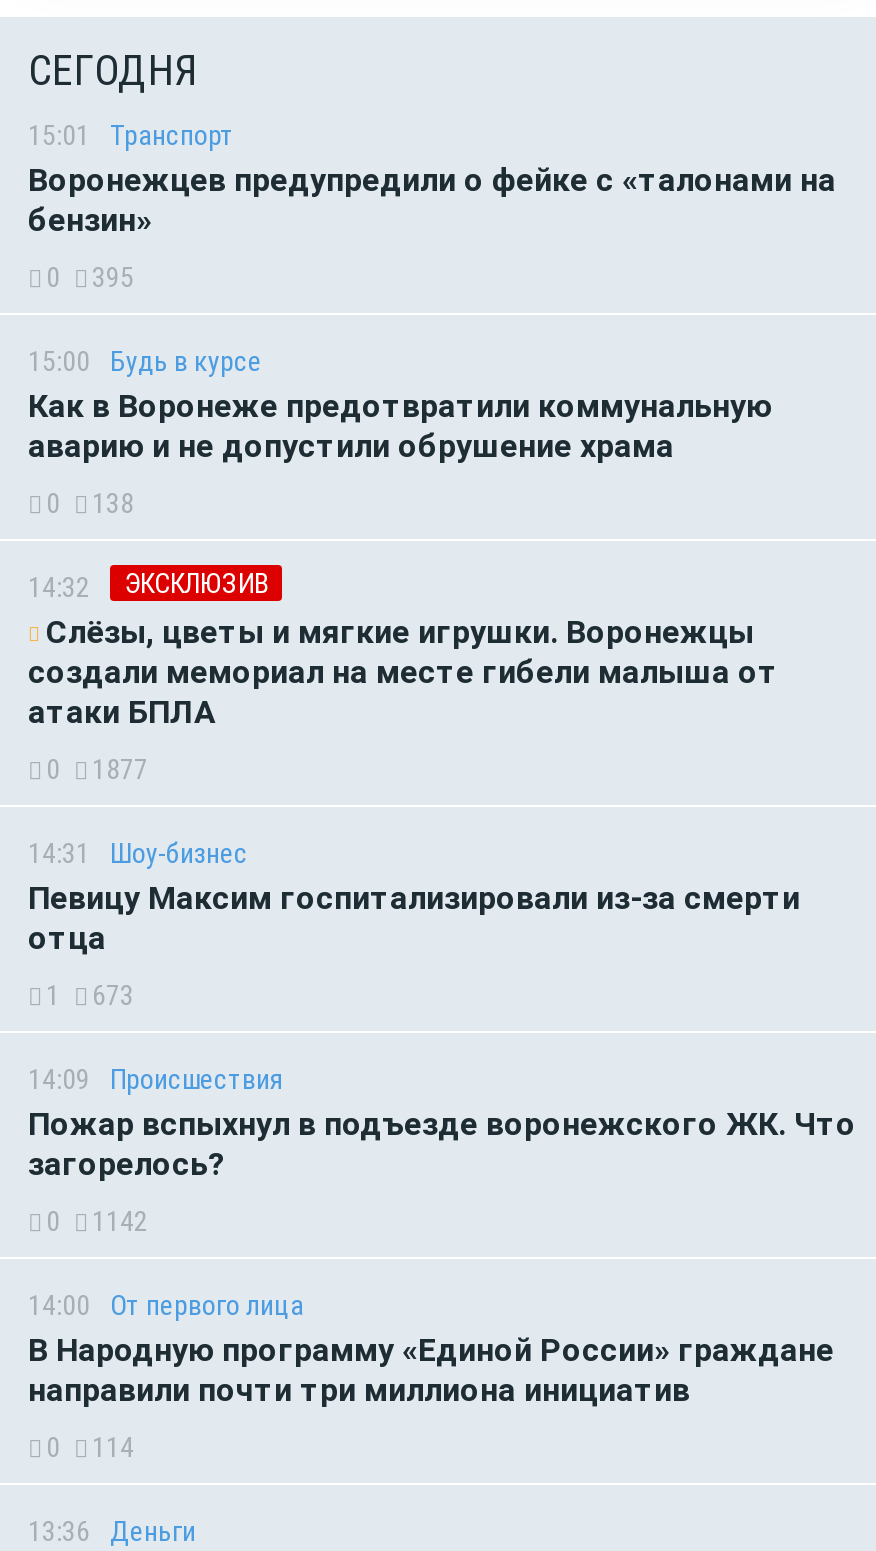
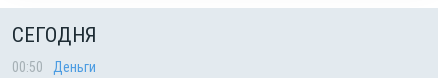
[28,118,856,1546] 15:01 | Транспорт | Воронежцев предупредили о фейке с «талонами на | бензин» | 0 | 395 | 15:00 | Будь в курсе | Как в Воронеже предотвратили коммунальную | аварию и не допустили обрушение храма | 0 | 138 | 14:32 | ЭКСКЛЮЗИВ | Слёзы, цветы и мягкие игрушки. Воронежцы | создали мемориал на месте гибели малыша от | атаки БПЛА | 0 | 1877 | 14:31 | Шоу-бизнес | Певицу Максим госпитализировали из-за смерти | отца | 1 | 673 | 14:09 | Происшествия | Пожар вспыхнул в подъезде воронежского ЖК. Что | загорелось? | 0 | 1142 | 14:00 | От первого лица | В Народную программу «Единой России» граждане | направили почти три миллиона инициатив | 0 | 114 | 13:36 -> [12,59,43,75] 00:50

